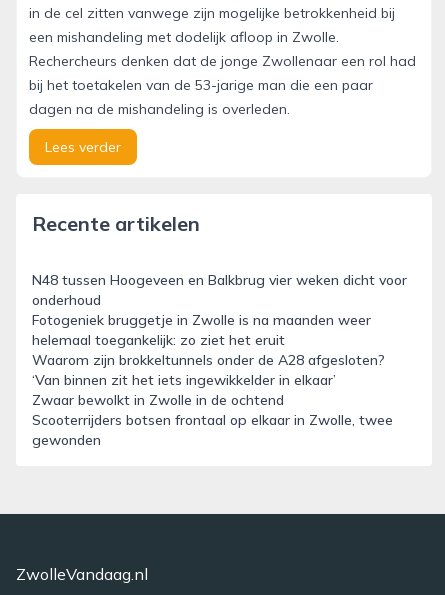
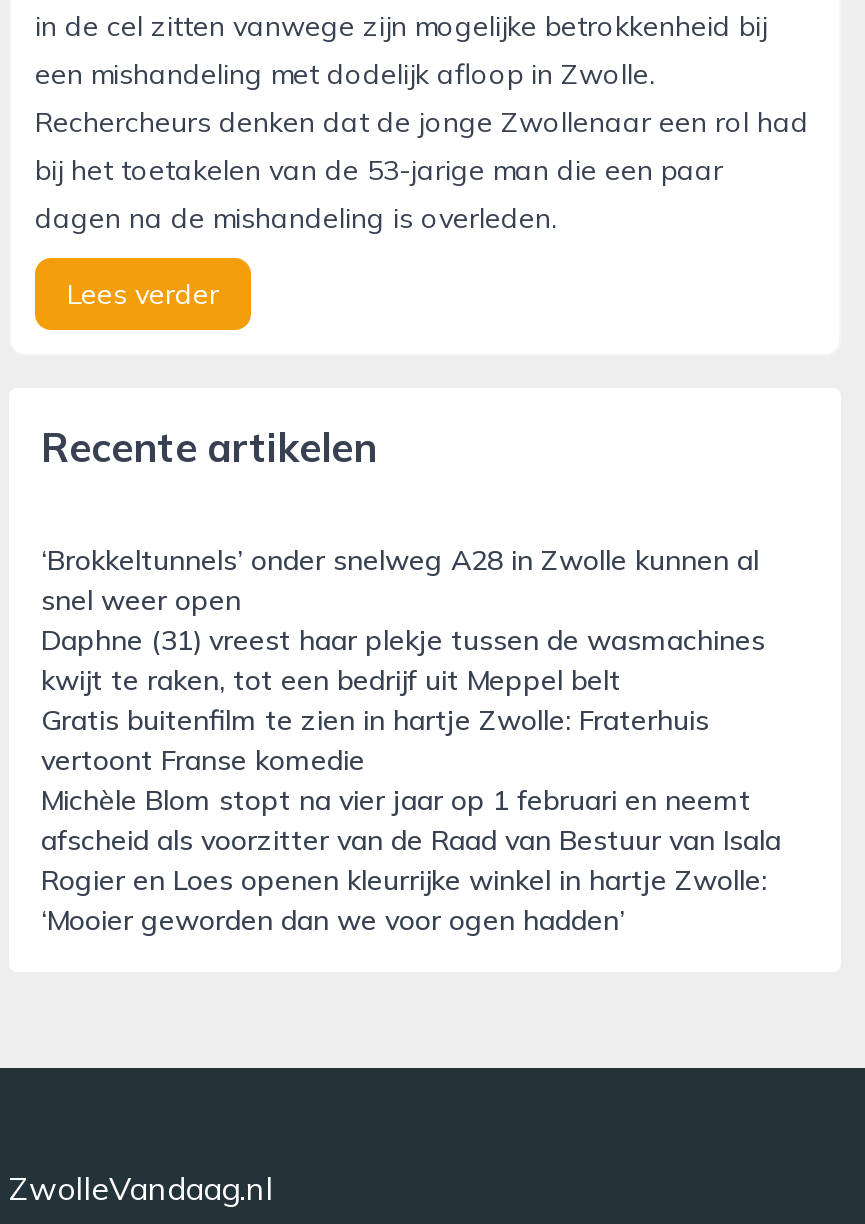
[32,271,407,449] N48 tussen Hoogeveen en Balkbrug vier weken dicht voor | onderhoud | Fotogeniek bruggetje in Zwolle is na maanden weer | helemaal toegankelijk: zo ziet het eruit | Waarom zijn brokkeltunnels onder de A28 afgesloten? | ‘Van binnen zit het iets ingewikkelder in elkaar’ | Zwaar bewolkt in Zwolle in de ochtend | Scooterrijders botsen frontaal op elkaar in Zwolle, twee | gewonden -> [41,542,781,938] ‘Brokkeltunnels’ onder snelweg A28 in Zwolle kunnen al | snel weer open | Daphne (31) vreest haar plekje tussen de wasmachines | kwijt te raken, tot een bedrijf uit Meppel belt | Gratis buitenfilm te zien in hartje Zwolle: Fraterhuis | vertoont Franse komedie | Michèle Blom stopt na vier jaar op 1 februari en neemt | afscheid als voorzitter van de Raad van Bestuur van Isala | Rogier en Loes openen kleurrijke winkel in hartje Zwolle: | ‘Mooier geworden dan we voor ogen hadden’

